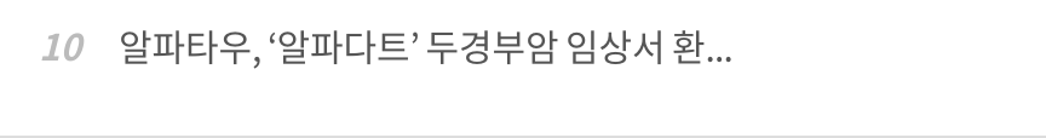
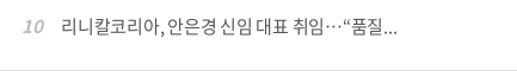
[119,20,732,74] 알파타우, ‘알파다트’ 두경부암 임상서 환... -> [61,13,397,40] 리니칼코리아, 안은경 신임 대표 취임…“품질...

